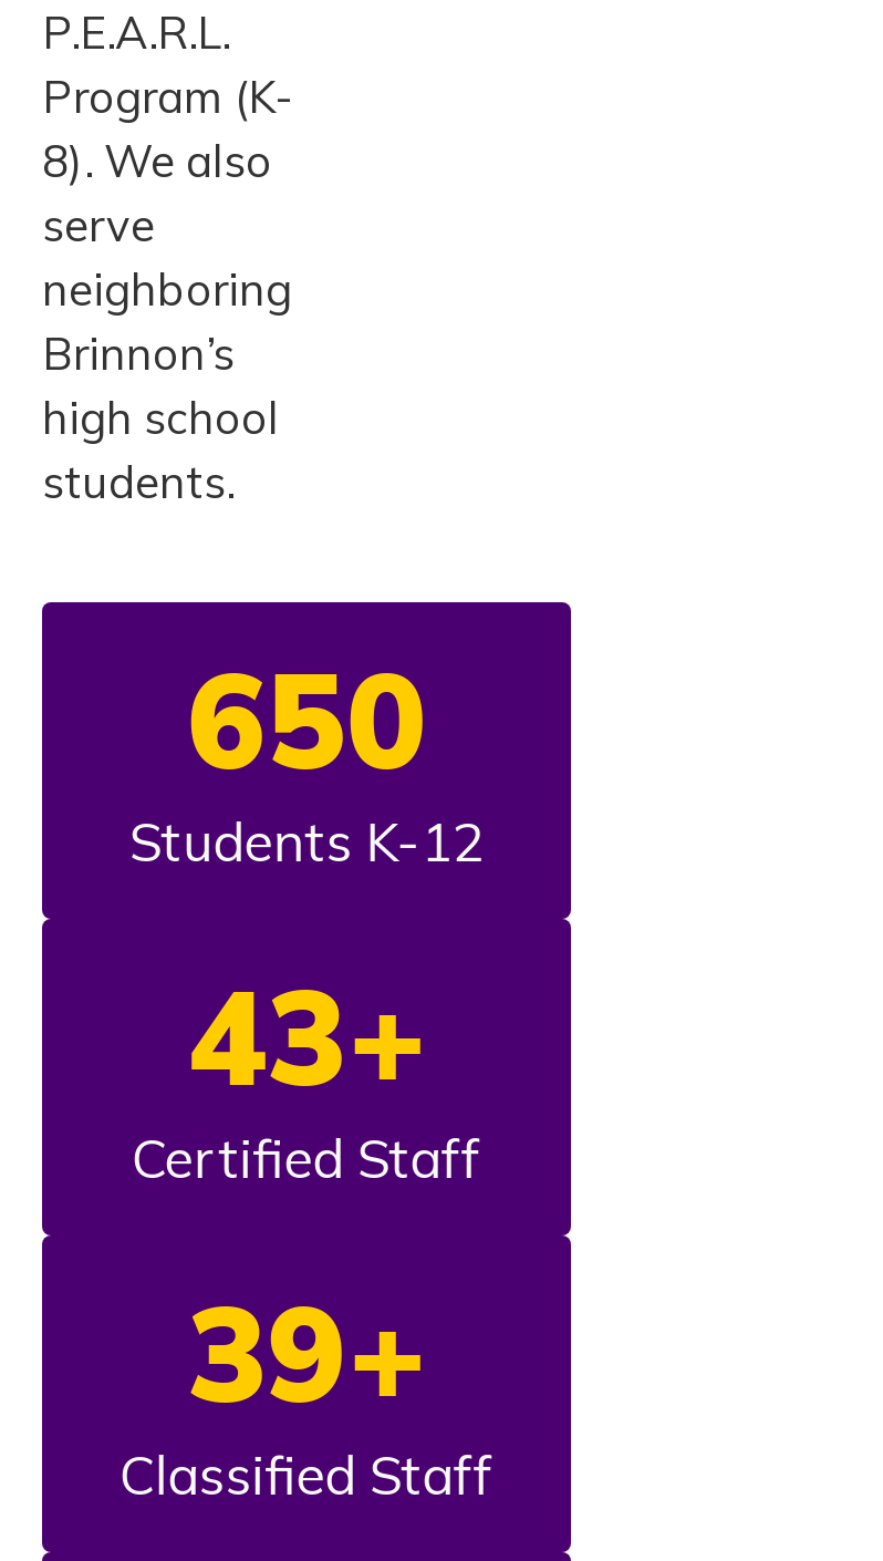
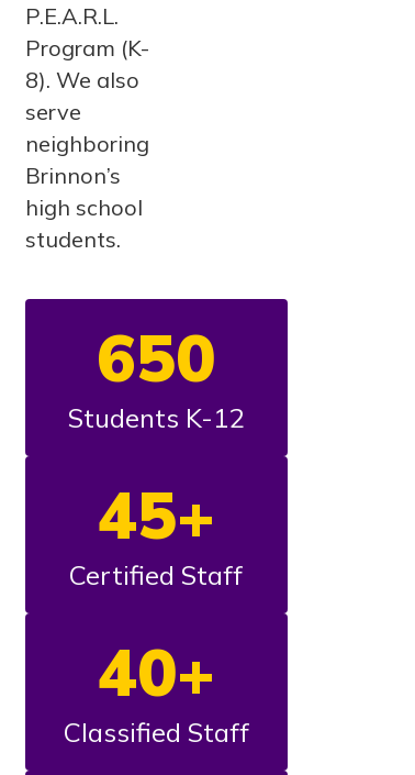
[188,953,424,1119] 43+ -> [97,473,215,555] 45+
[188,1269,424,1435] 39+ -> [97,630,215,713] 40+

